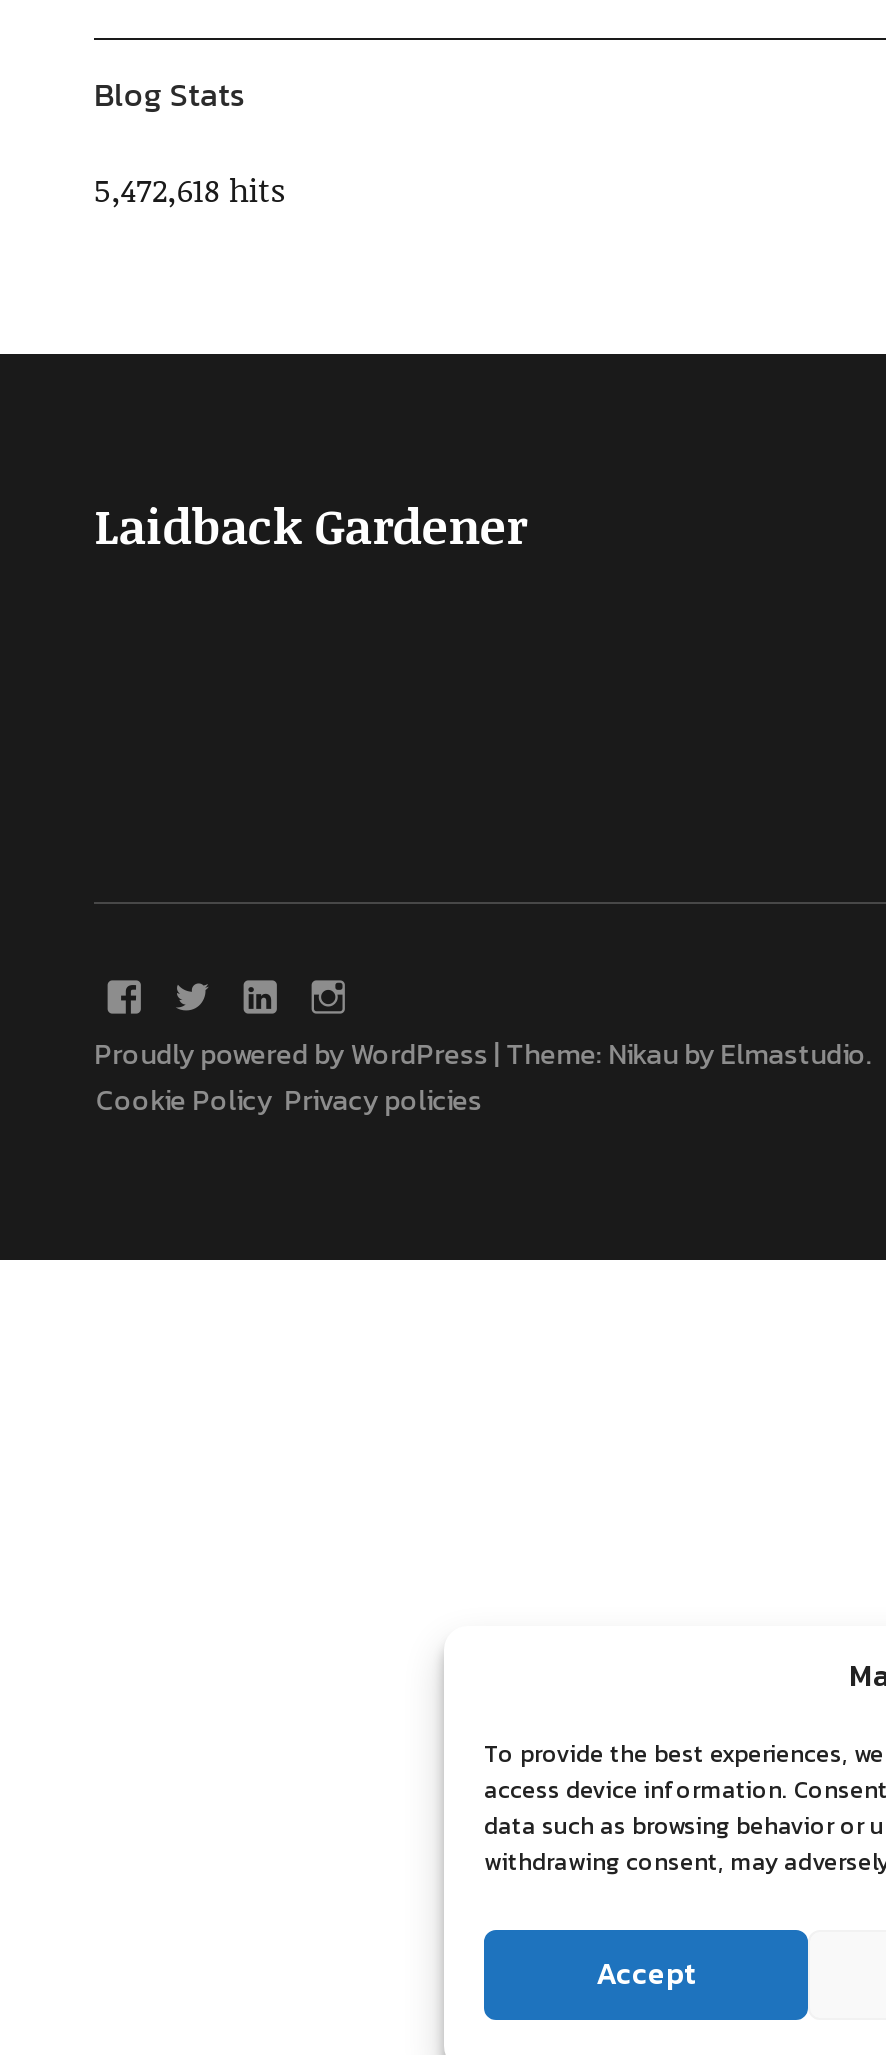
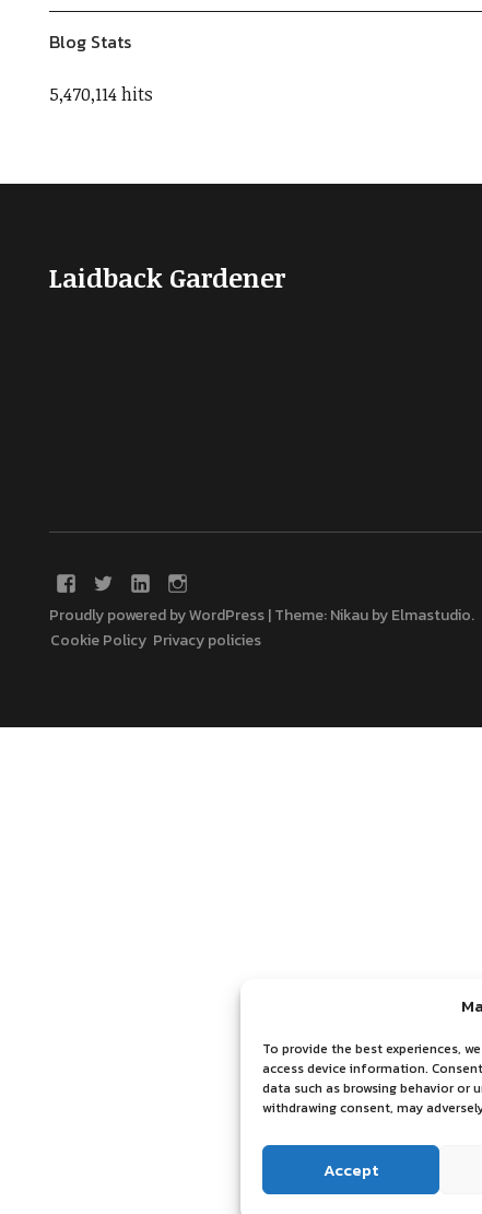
[94,168,286,212] 5,472,618 hits -> [49,82,153,106] 5,470,114 hits

